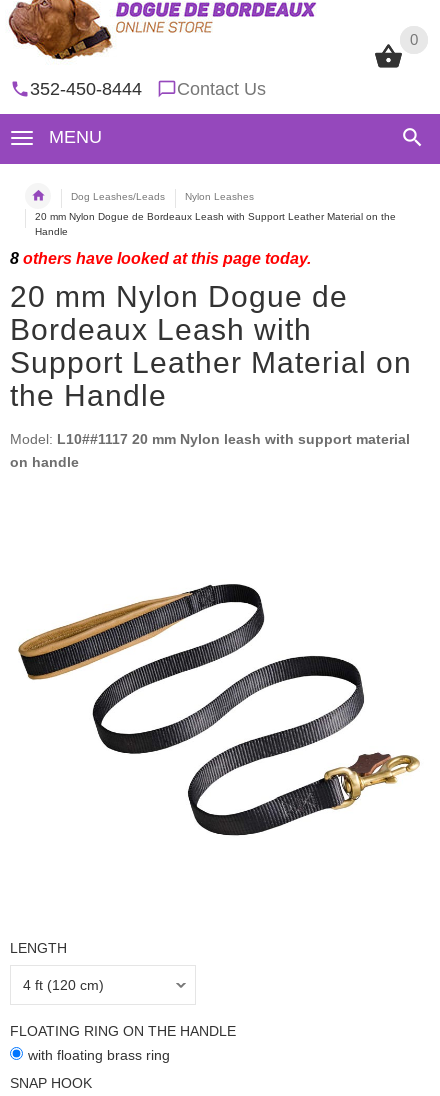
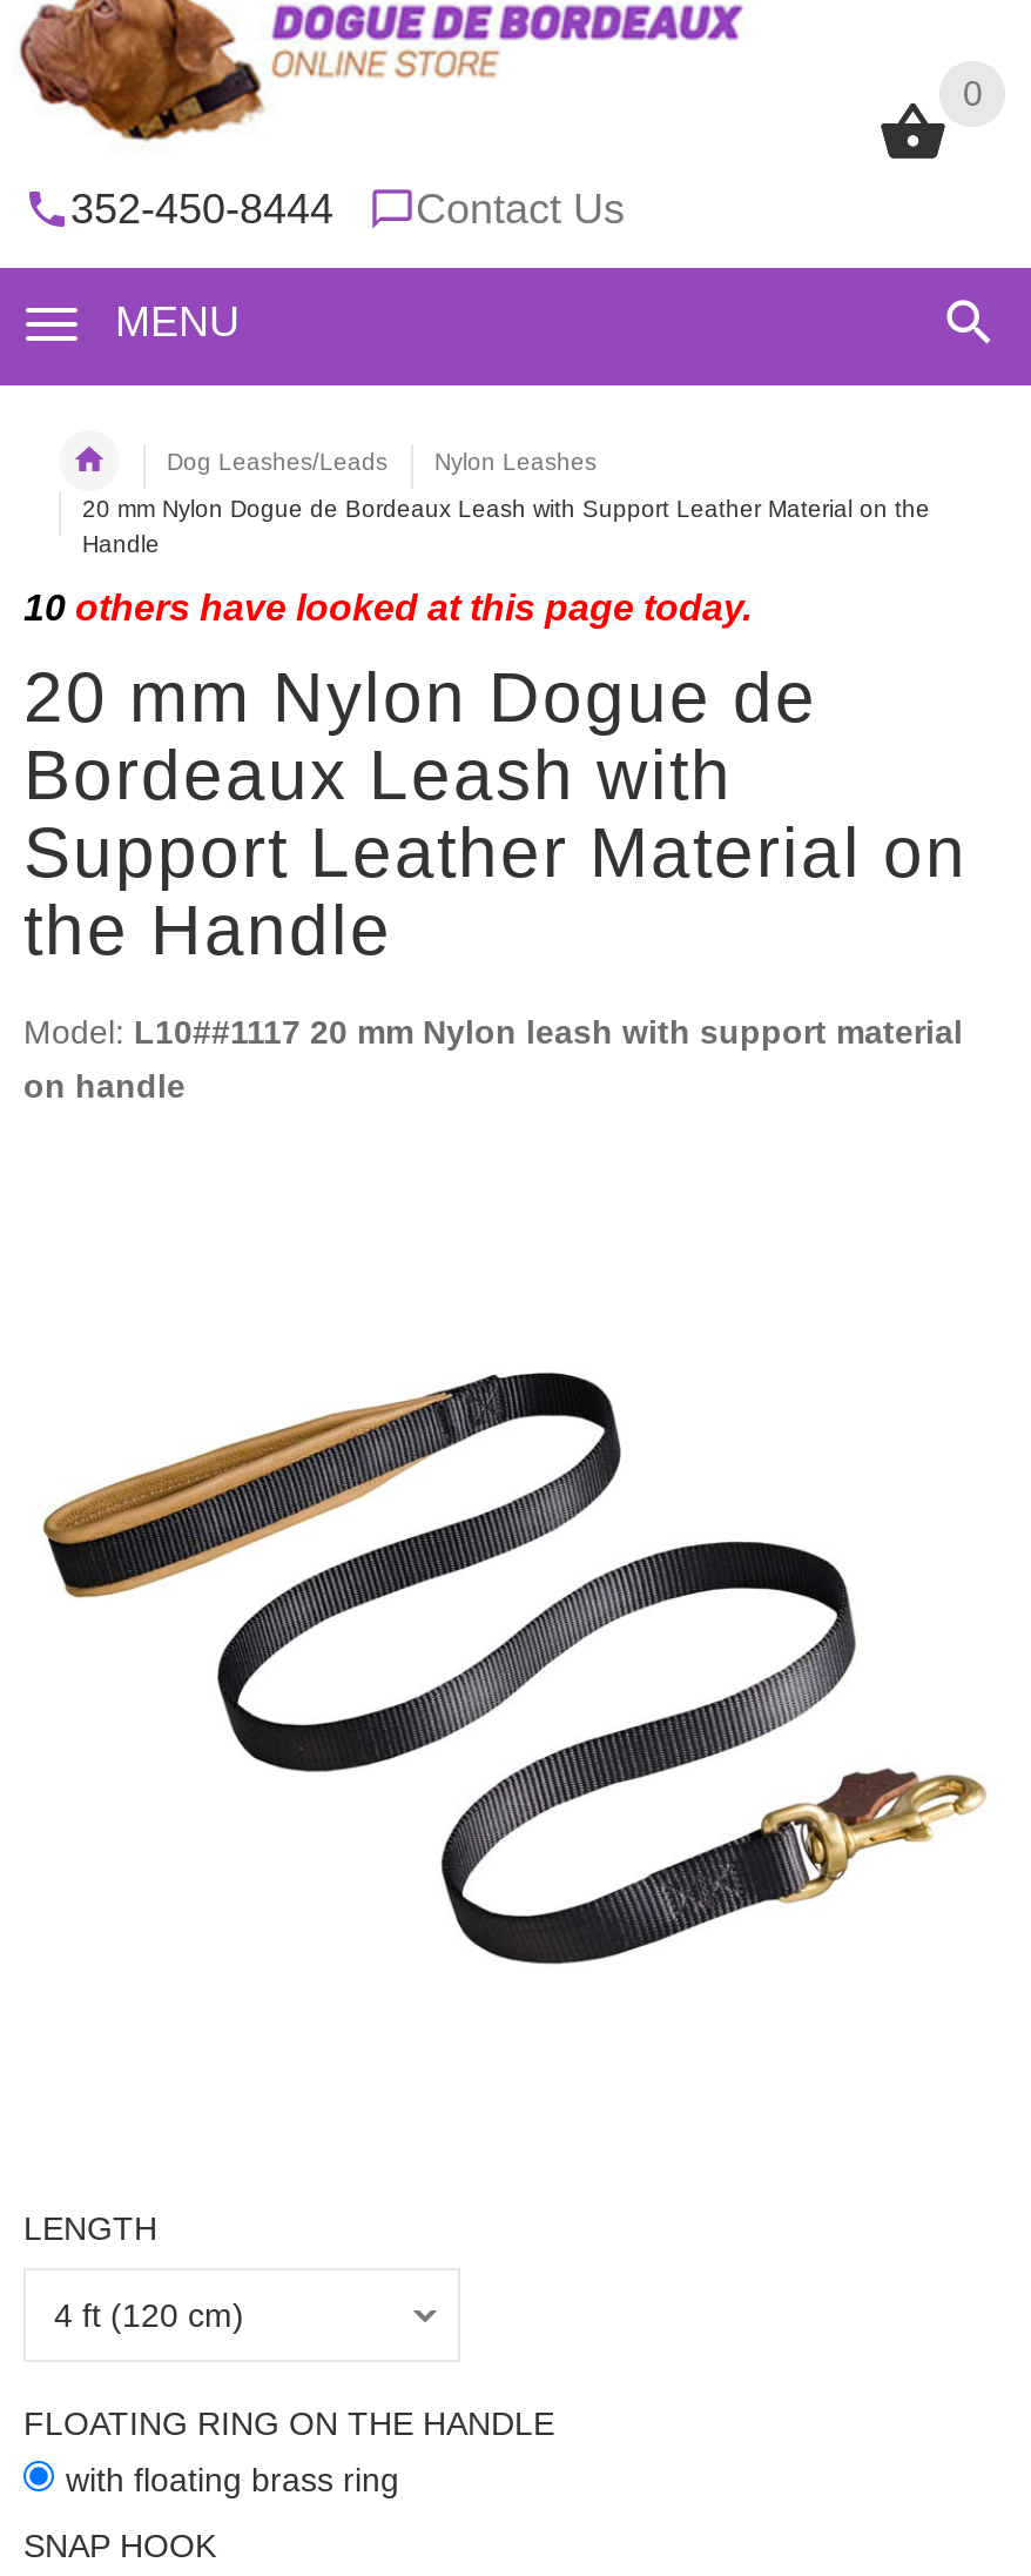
[10,250,311,267] 8 others have looked at this page today. -> [23,588,752,628] 10 others have looked at this page today.

